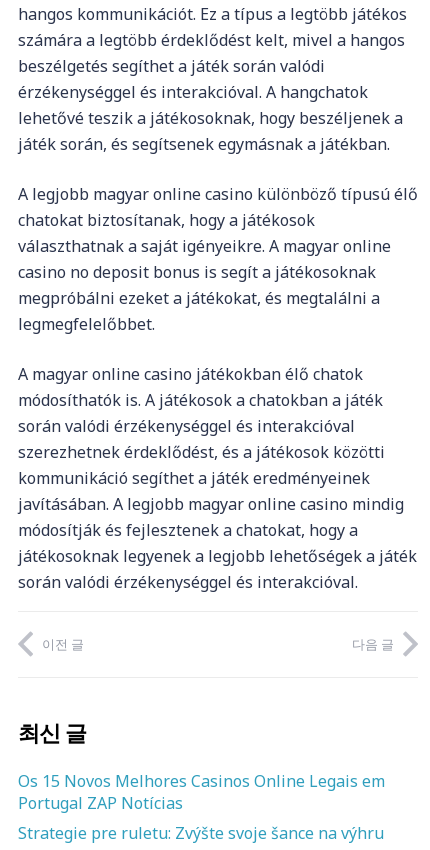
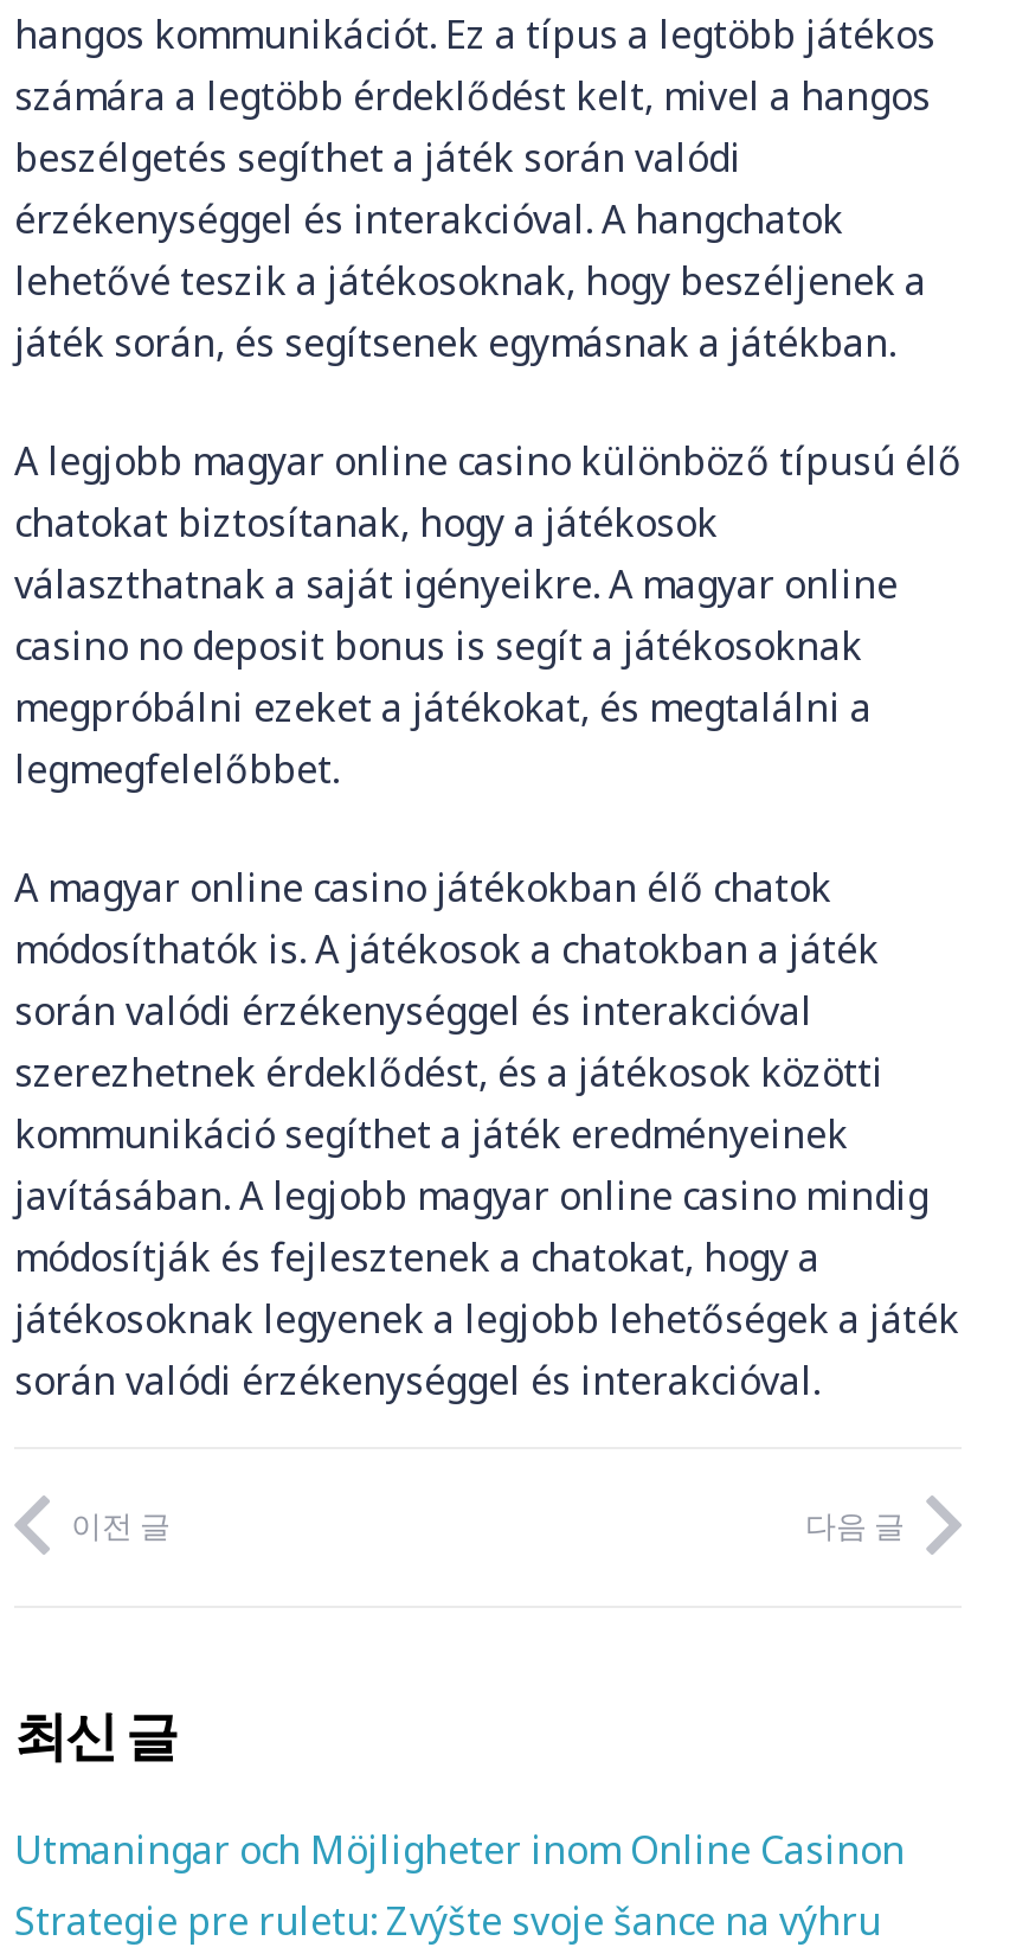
[18,770,385,814] Os 15 Novos Melhores Casinos Online Legais em | Portugal ZAP Notícias -> [14,1825,905,1877] Utmaningar och Möjligheter inom Online Casinon

